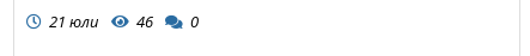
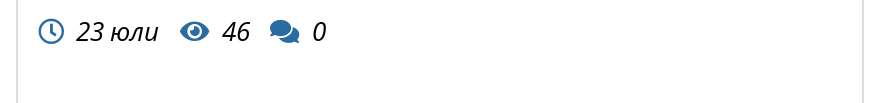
[45,10,199,32] 21 юли 46 0 -> [70,13,326,49] 23 юли 46 0

